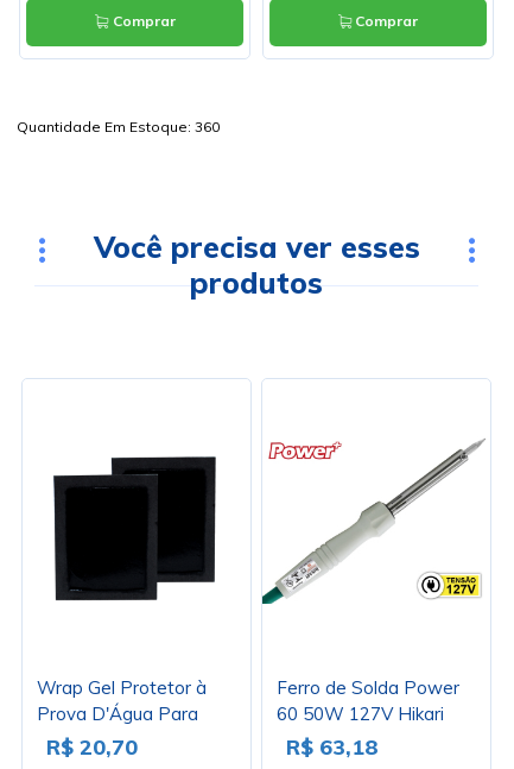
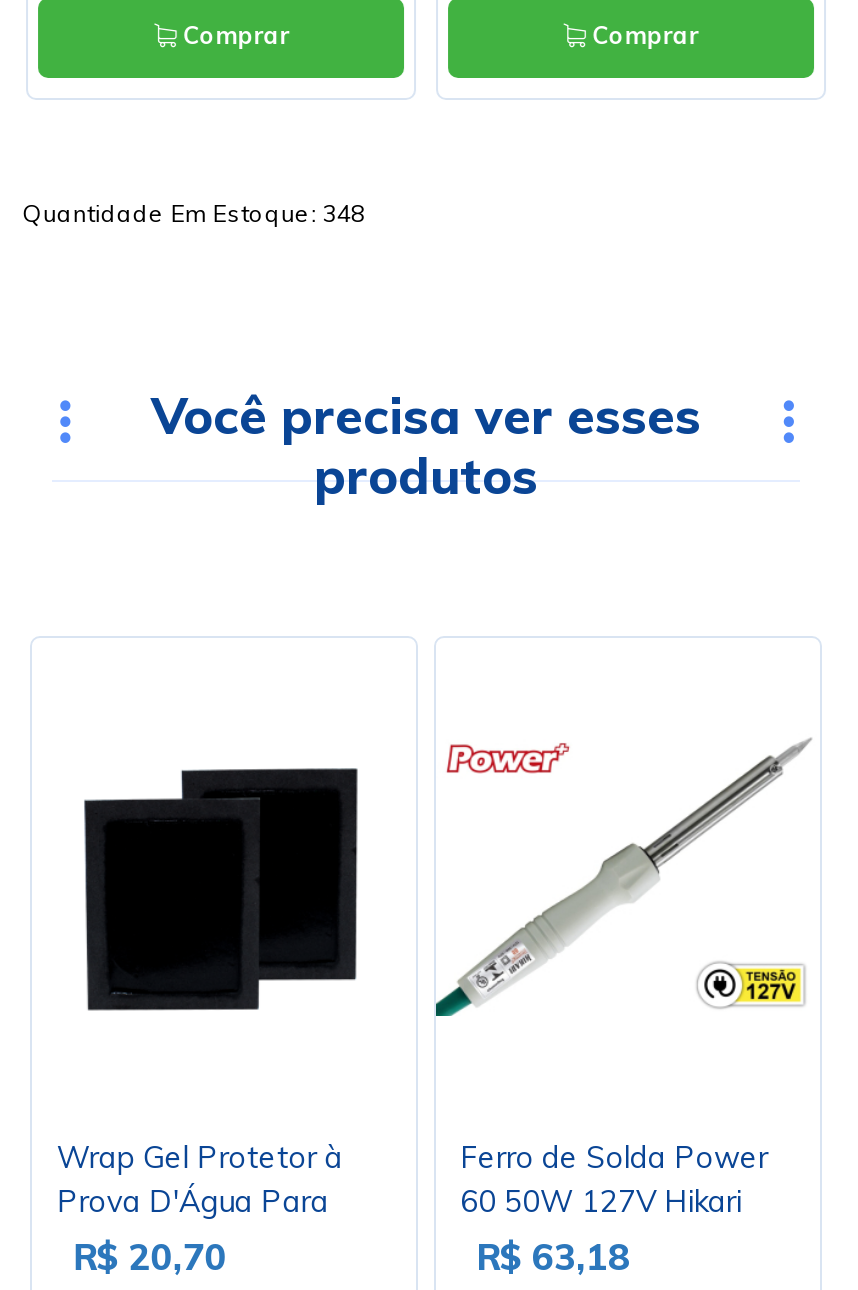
[17,118,220,136] Quantidade Em Estoque: 360 -> [23,198,365,228] Quantidade Em Estoque: 348

